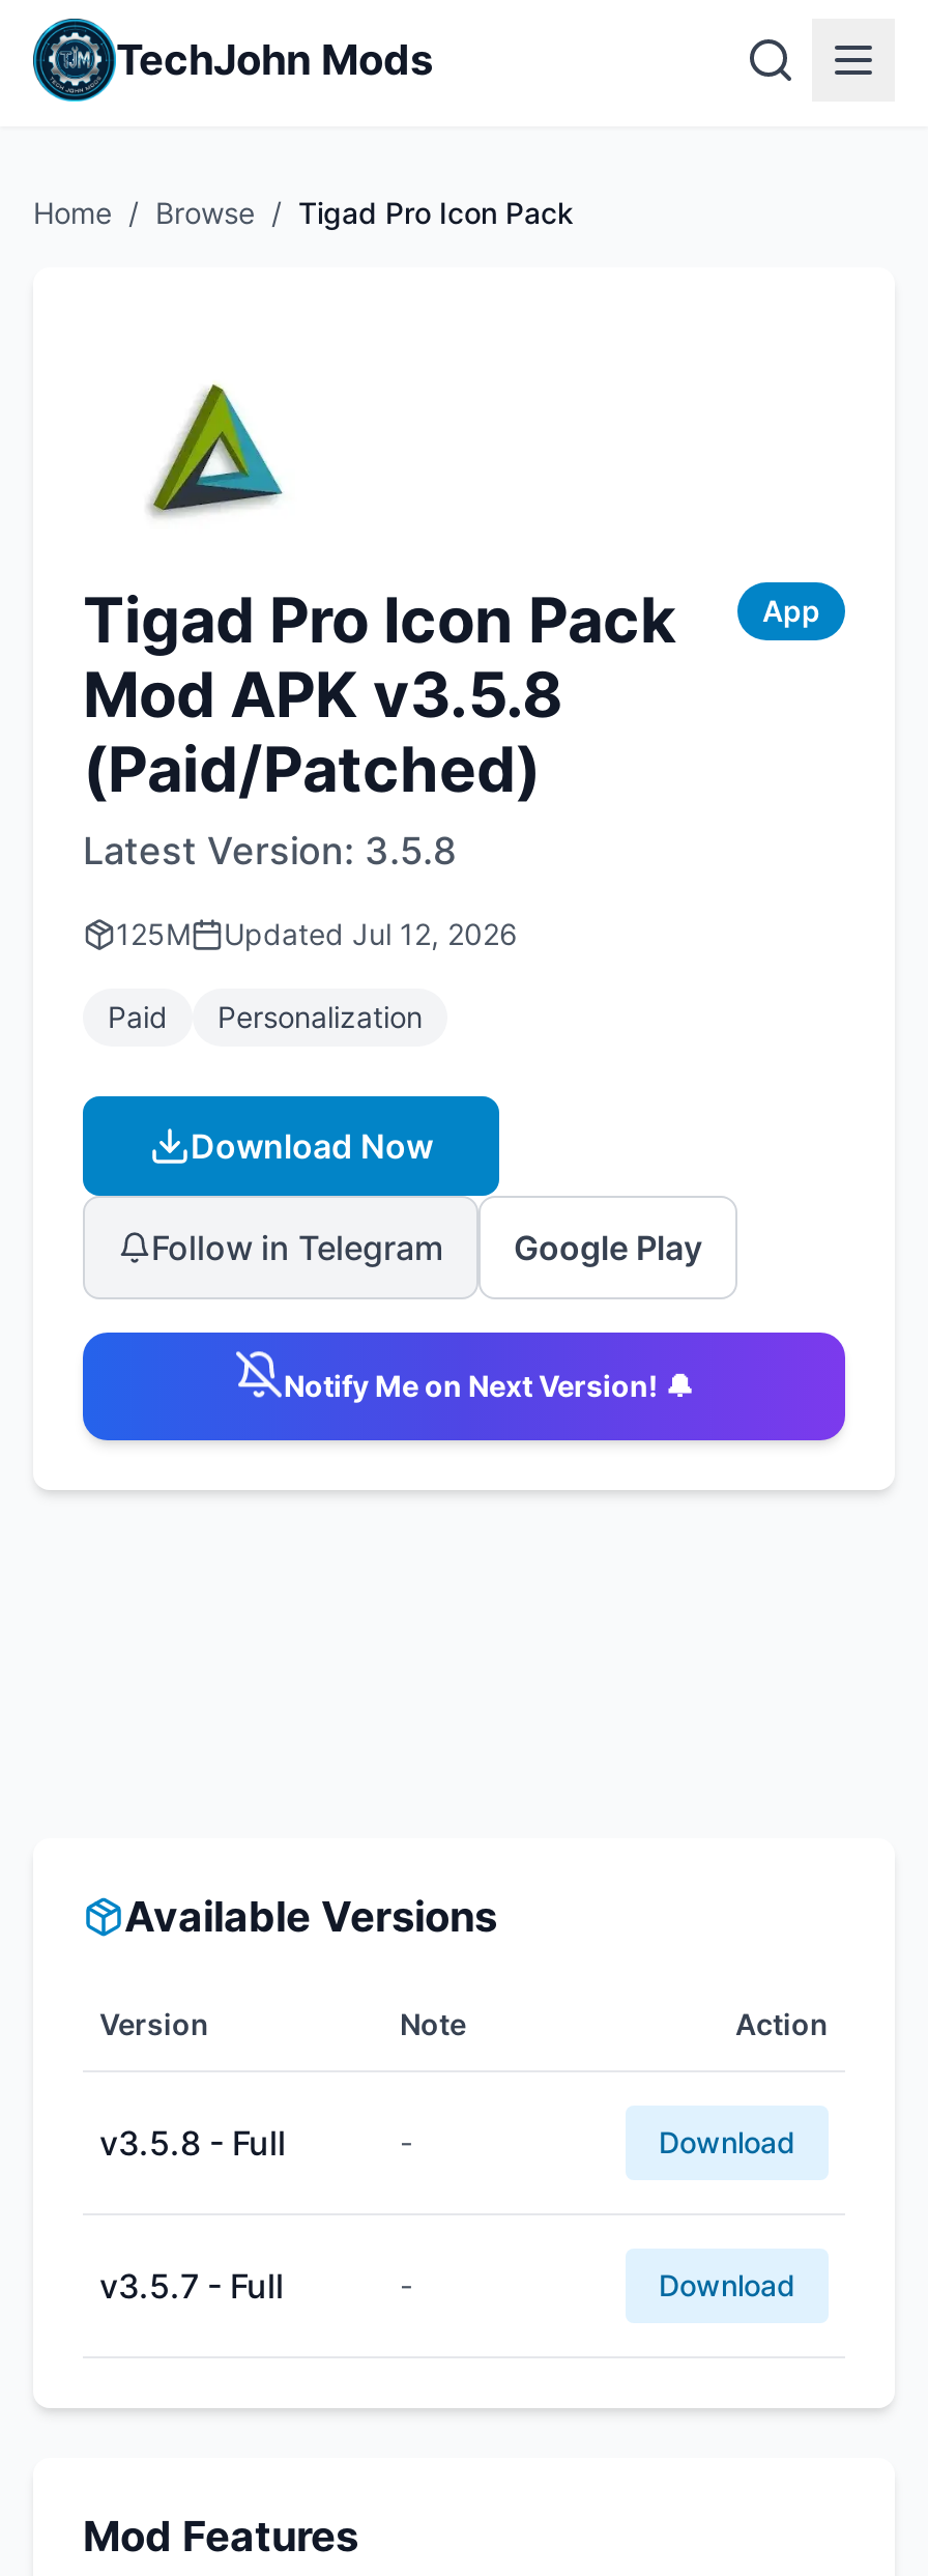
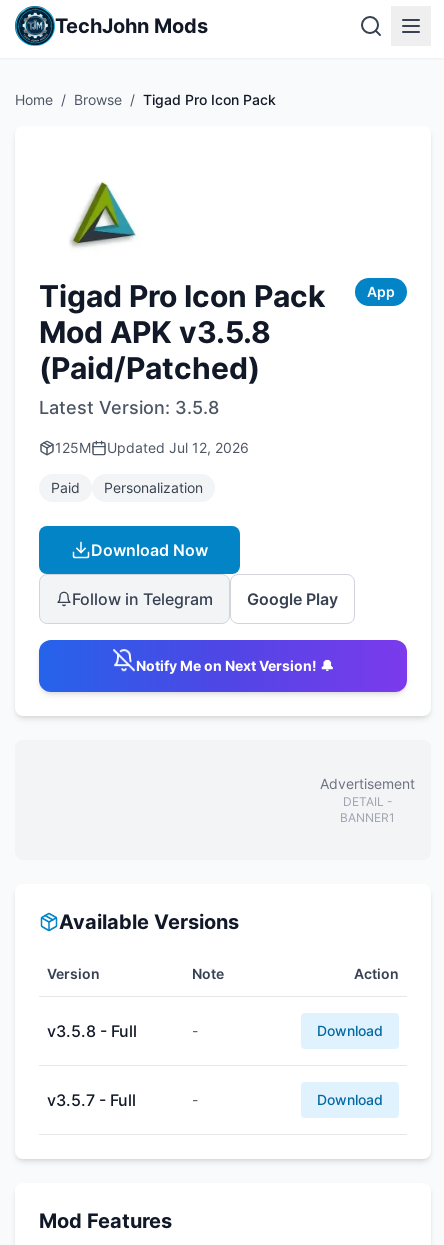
none -> [320,775,415,825] Advertisement | DETAIL - | BANNER1

